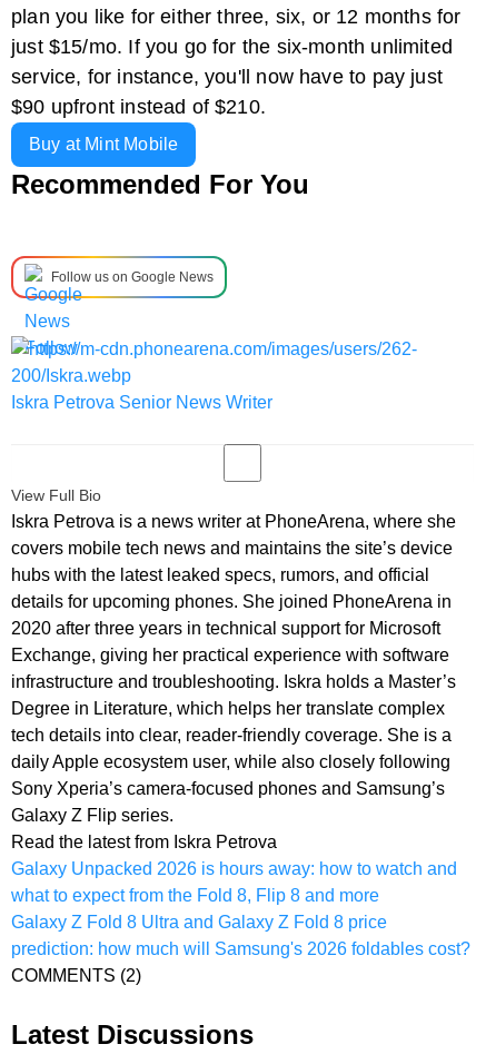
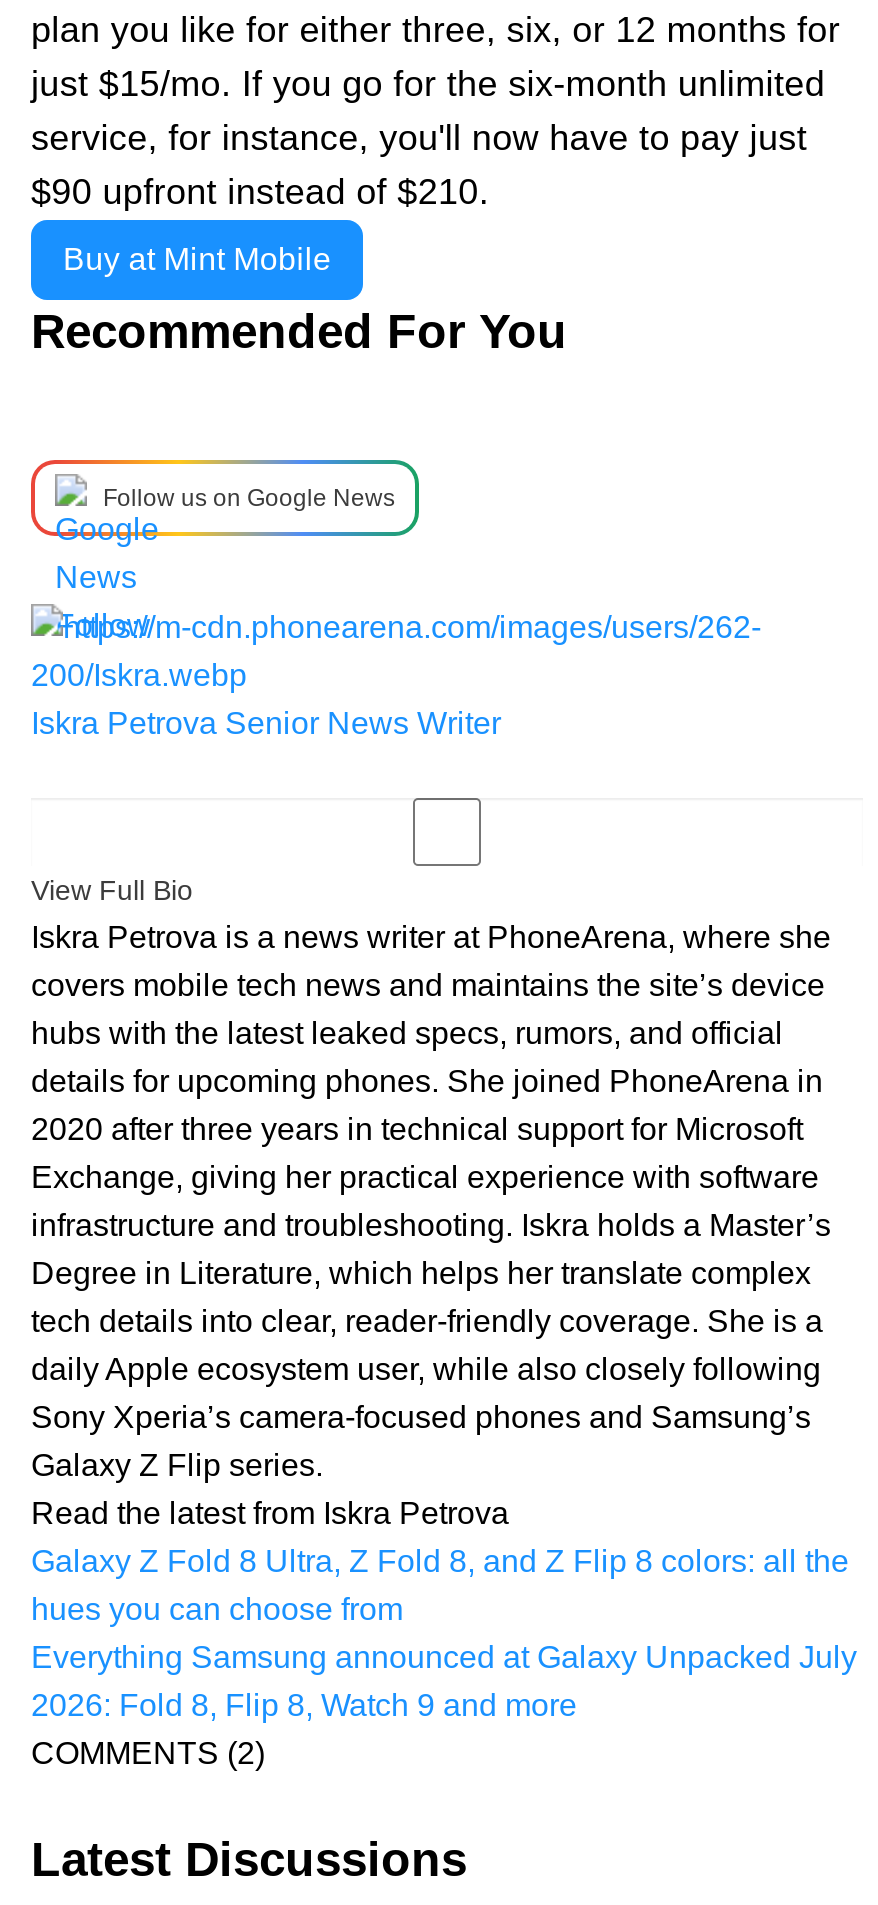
[11,859,470,958] Galaxy Unpacked 2026 is hours away: how to watch and | what to expect from the Fold 8, Flip 8 and more | Galaxy Z Fold 8 Ultra and Galaxy Z Fold 8 price | prediction: how much will Samsung's 2026 foldables cost? -> [31,1544,857,1722] Galaxy Z Fold 8 Ultra, Z Fold 8, and Z Flip 8 colors: all the | hues you can choose from | Everything Samsung announced at Galaxy Unpacked July | 2026: Fold 8, Flip 8, Watch 9 and more

